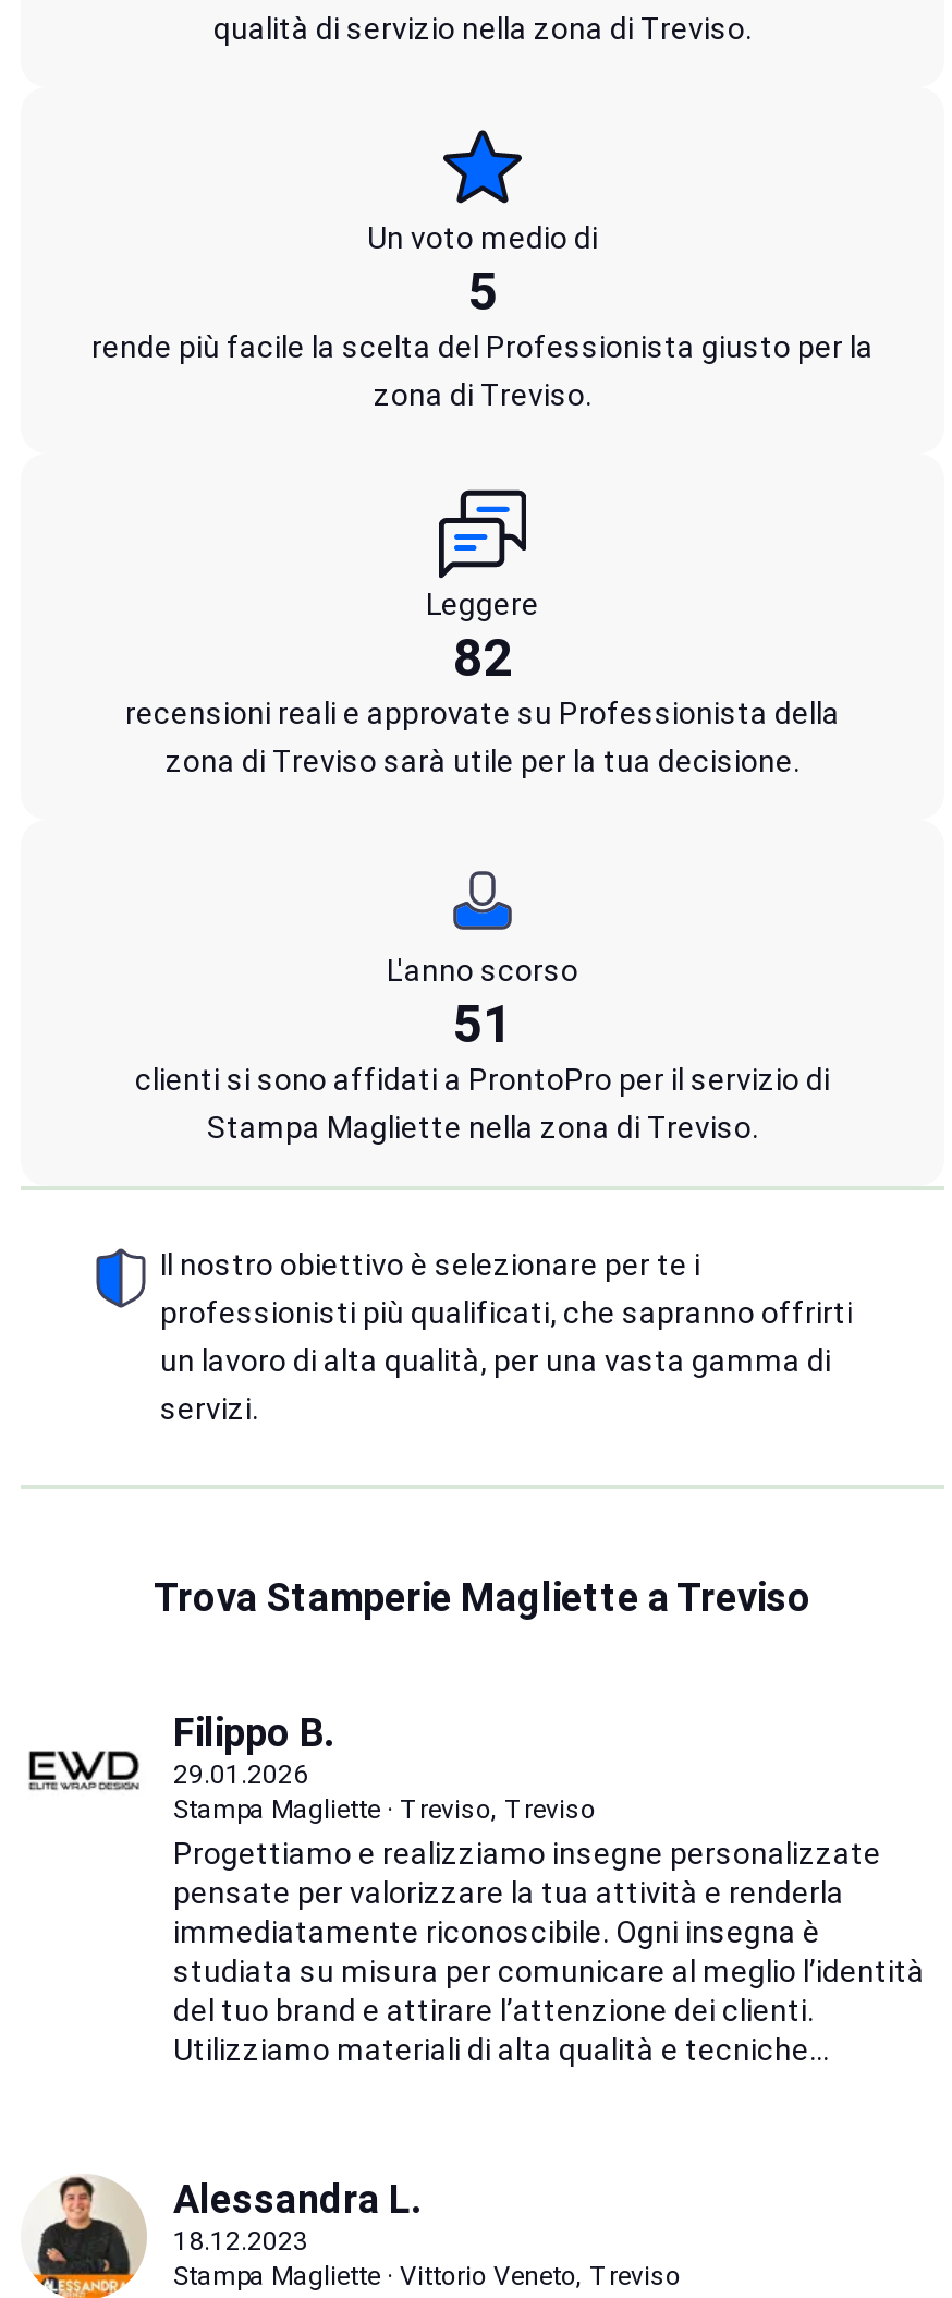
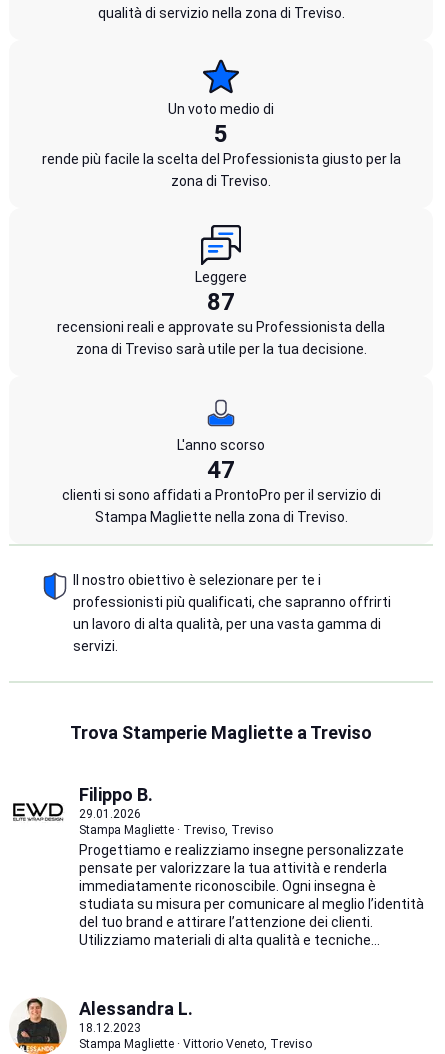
[452,627,513,689] 82 -> [207,288,235,316] 87
[452,994,513,1055] 51 -> [207,456,235,484] 47

